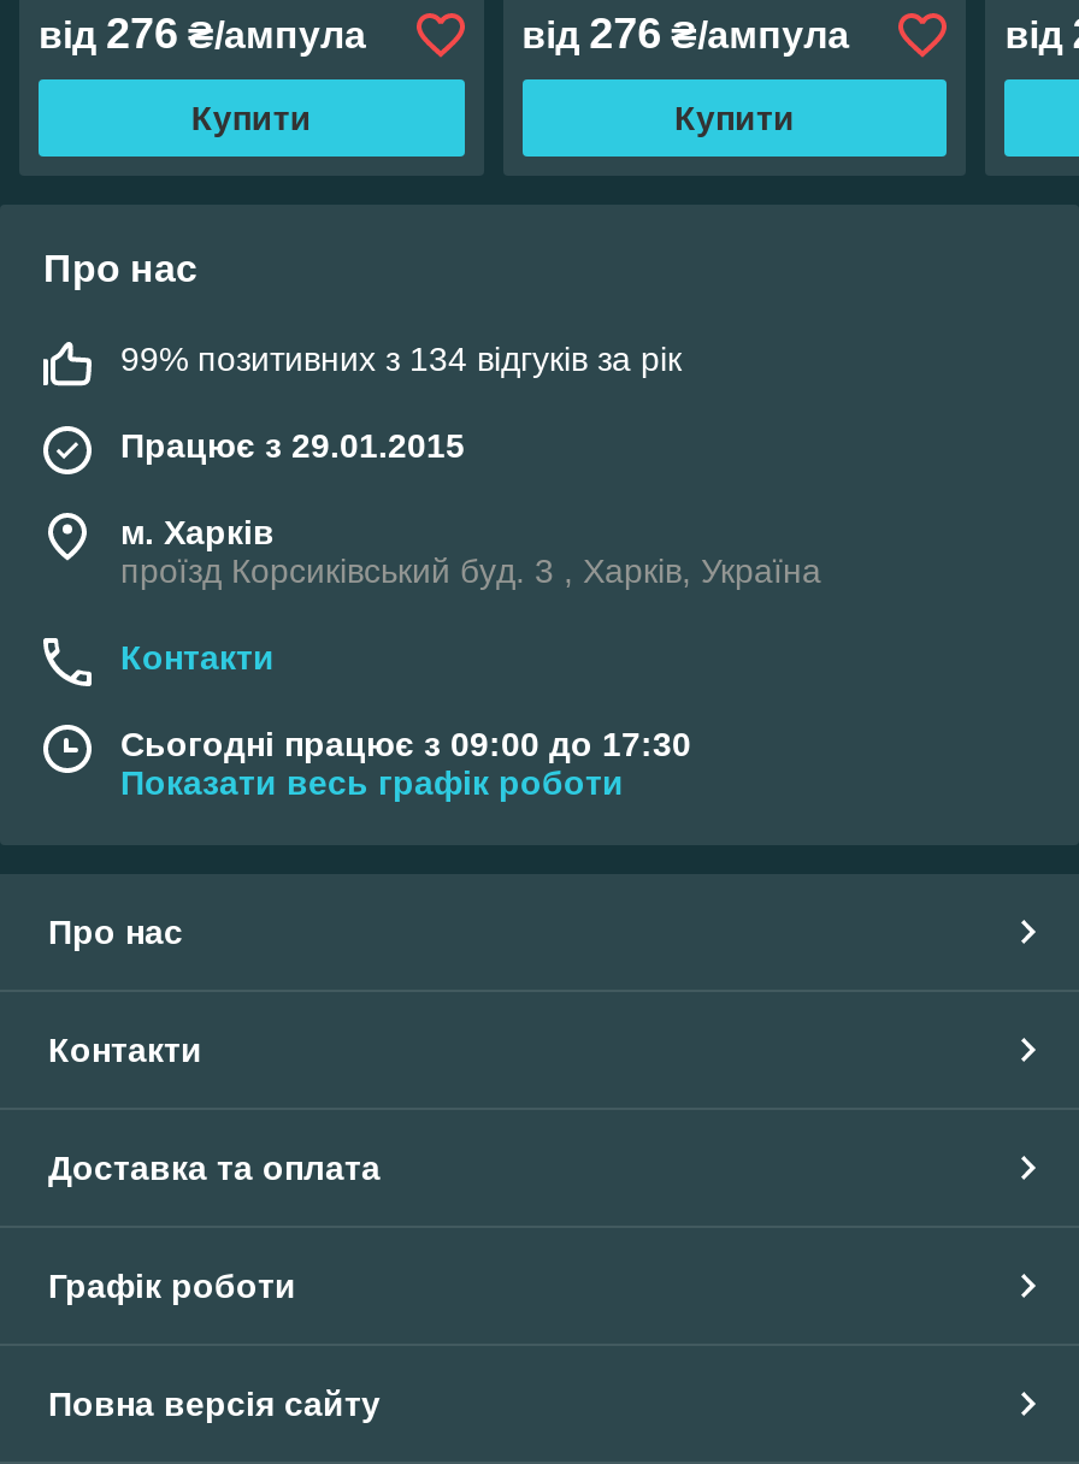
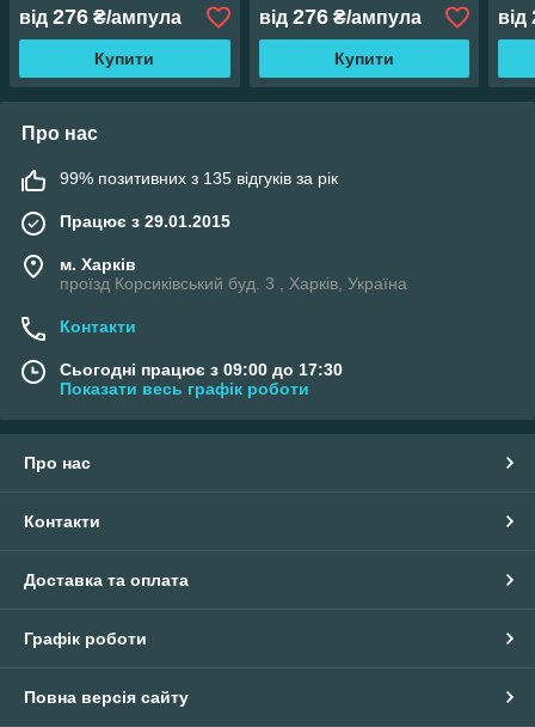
[120,340,682,379] 99% позитивних з 134 відгуків за рік -> [60,169,338,188] 99% позитивних з 135 відгуків за рік

